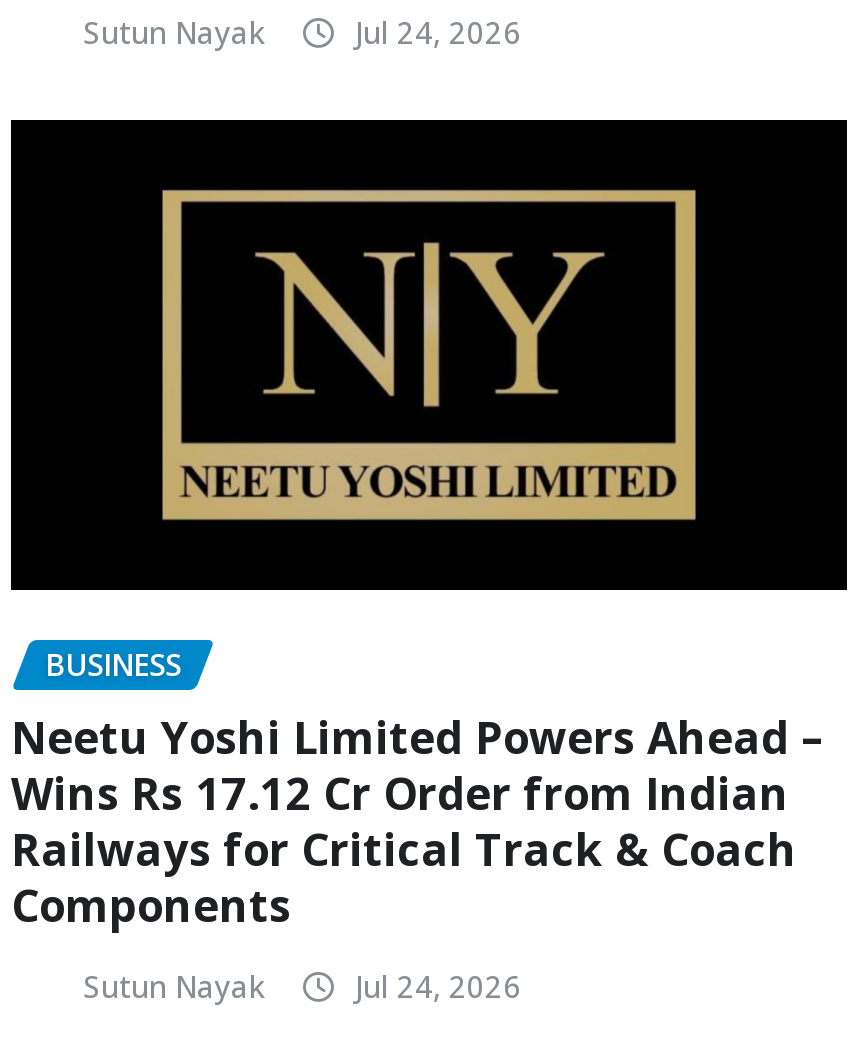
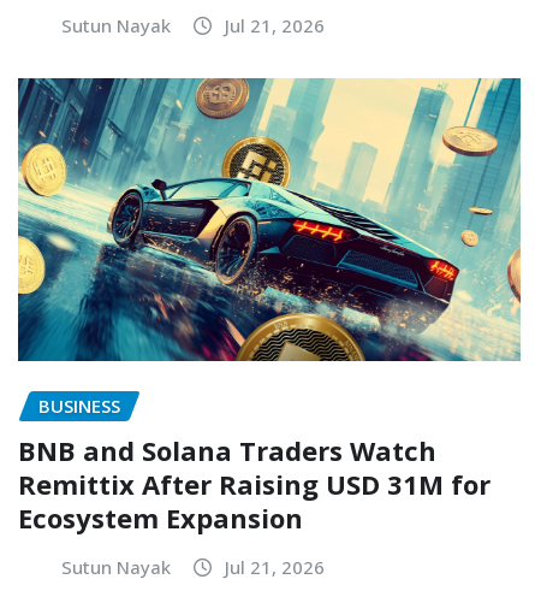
[355,12,521,52] Jul 24, 2026 -> [225,14,325,38] Jul 21, 2026
[9,117,849,593] [image] -> [17,78,522,362] [image]
[11,707,823,935] Neetu Yoshi Limited Powers Ahead – | Wins Rs 17.12 Cr Order from Indian | Railways for Critical Track & Coach | Components -> [18,432,491,536] BNB and Solana Traders Watch | Remittix After Raising USD 31M for | Ecosystem Expansion
[355,967,521,1007] Jul 24, 2026 -> [225,555,325,579] Jul 21, 2026

